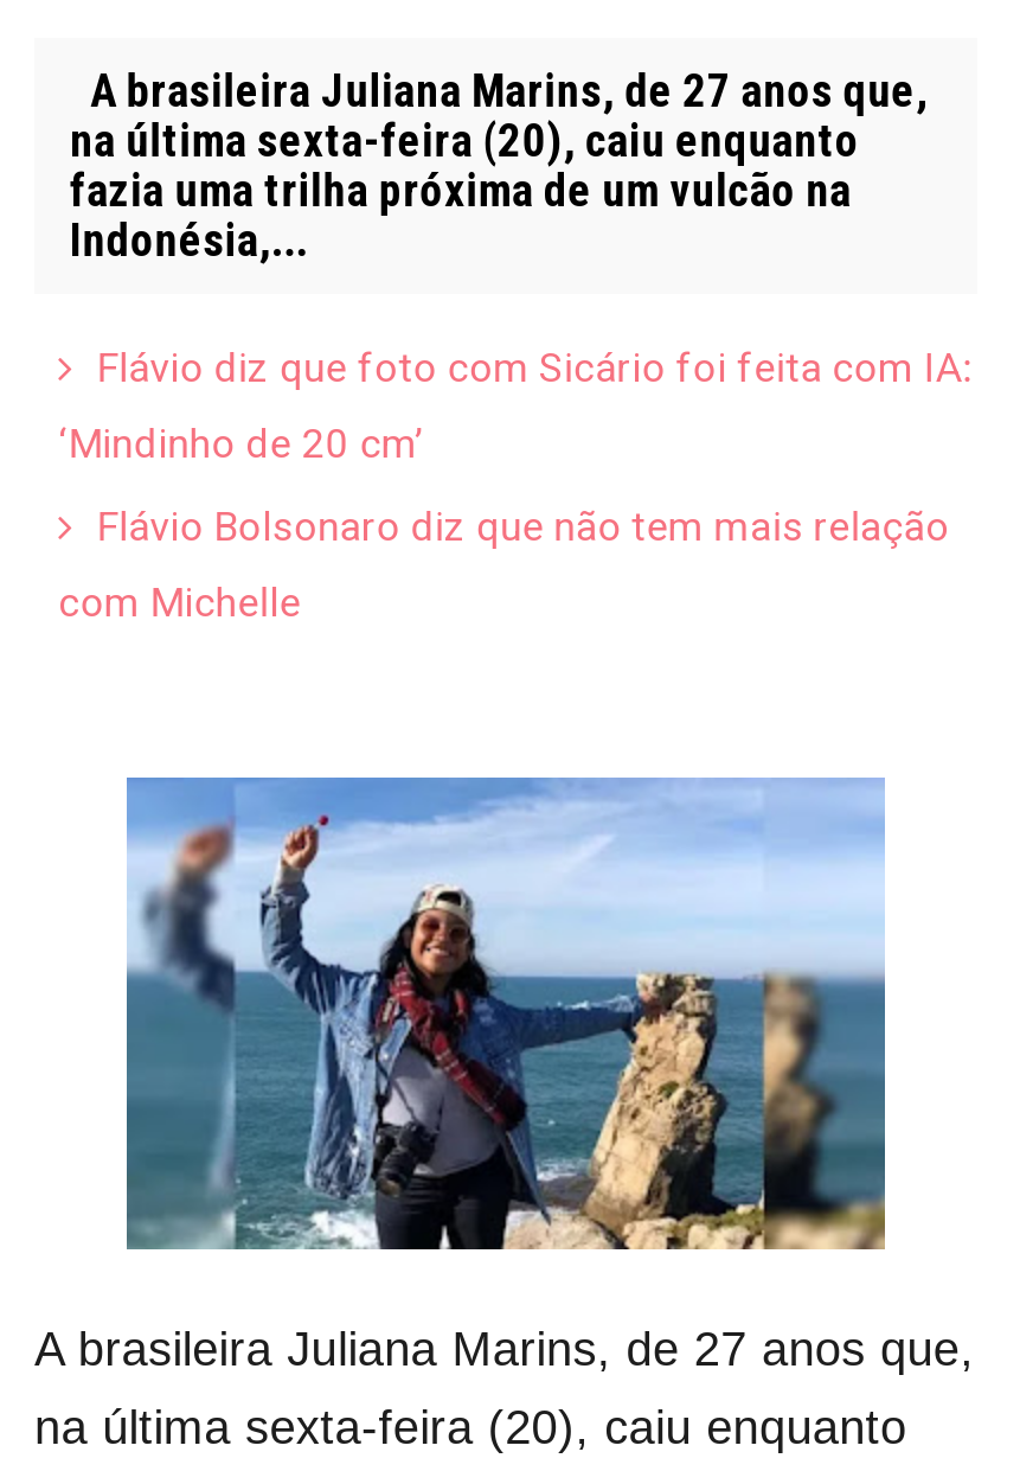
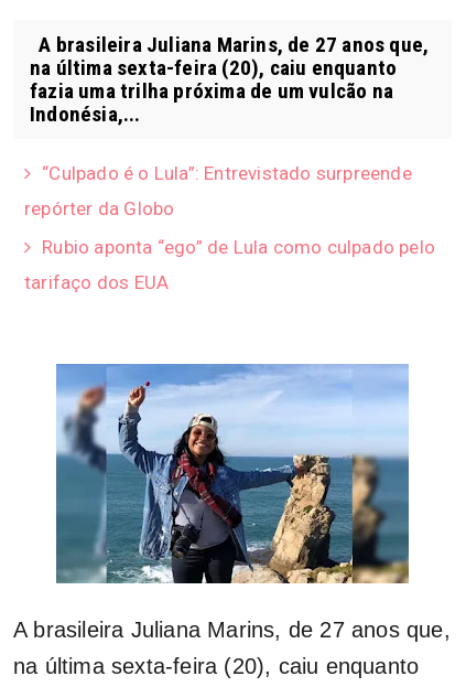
[96,343,973,391] Flávio diz que foto com Sicário foi feita com IA: -> [42,162,412,184] “Culpado é o Lula”: Entrevistado surpreende
[58,419,422,467] ‘Mindinho de 20 cm’ -> [24,197,175,219] repórter da Globo
[96,502,949,550] Flávio Bolsonaro diz que não tem mais relação -> [42,236,435,258] Rubio aponta “ego” de Lula como culpado pelo
[58,578,301,625] com Michelle -> [24,271,169,293] tarifaço dos EUA

